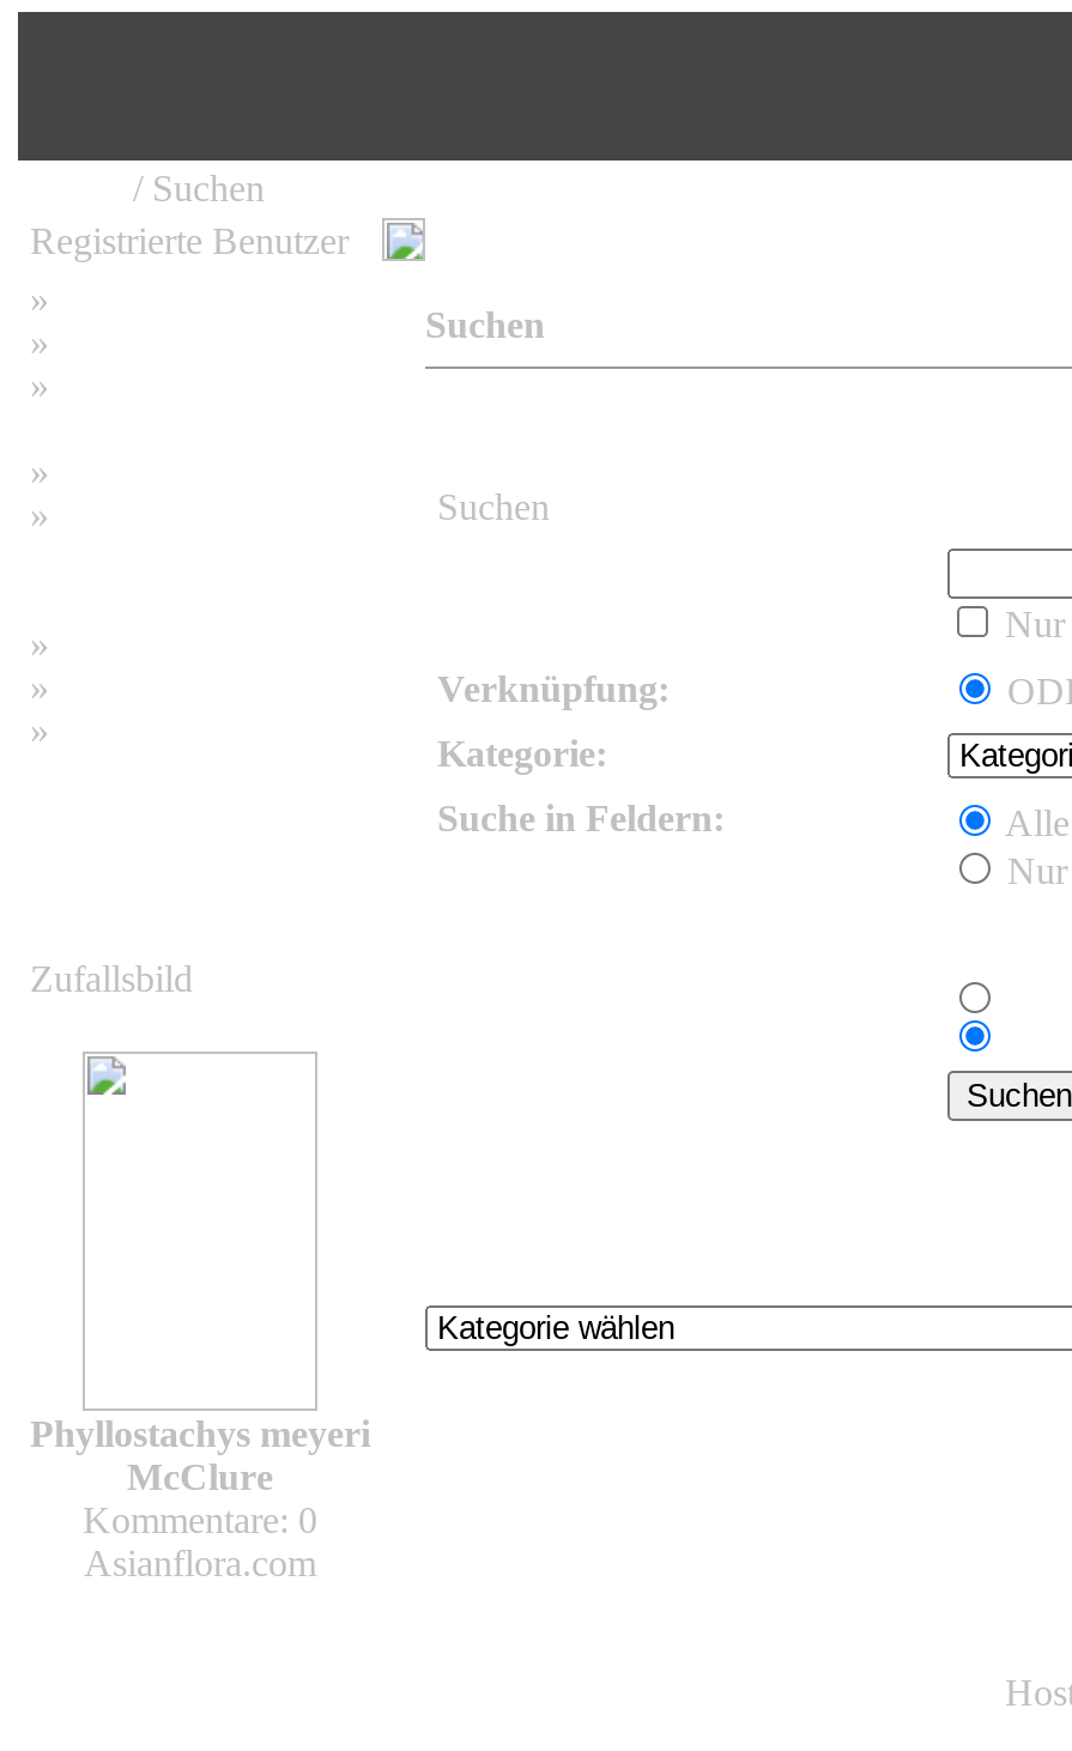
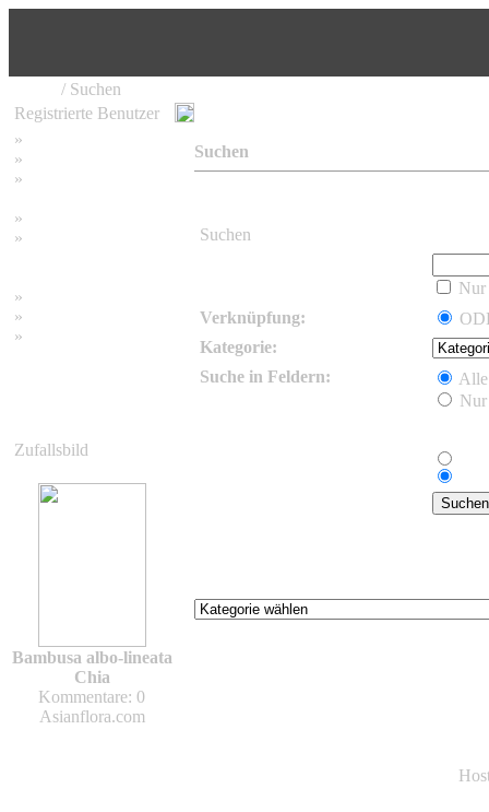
[30,1413,370,1497] Phyllostachys meyeri | McClure -> [11,648,172,686] Bambusa albo-lineata | Chia

